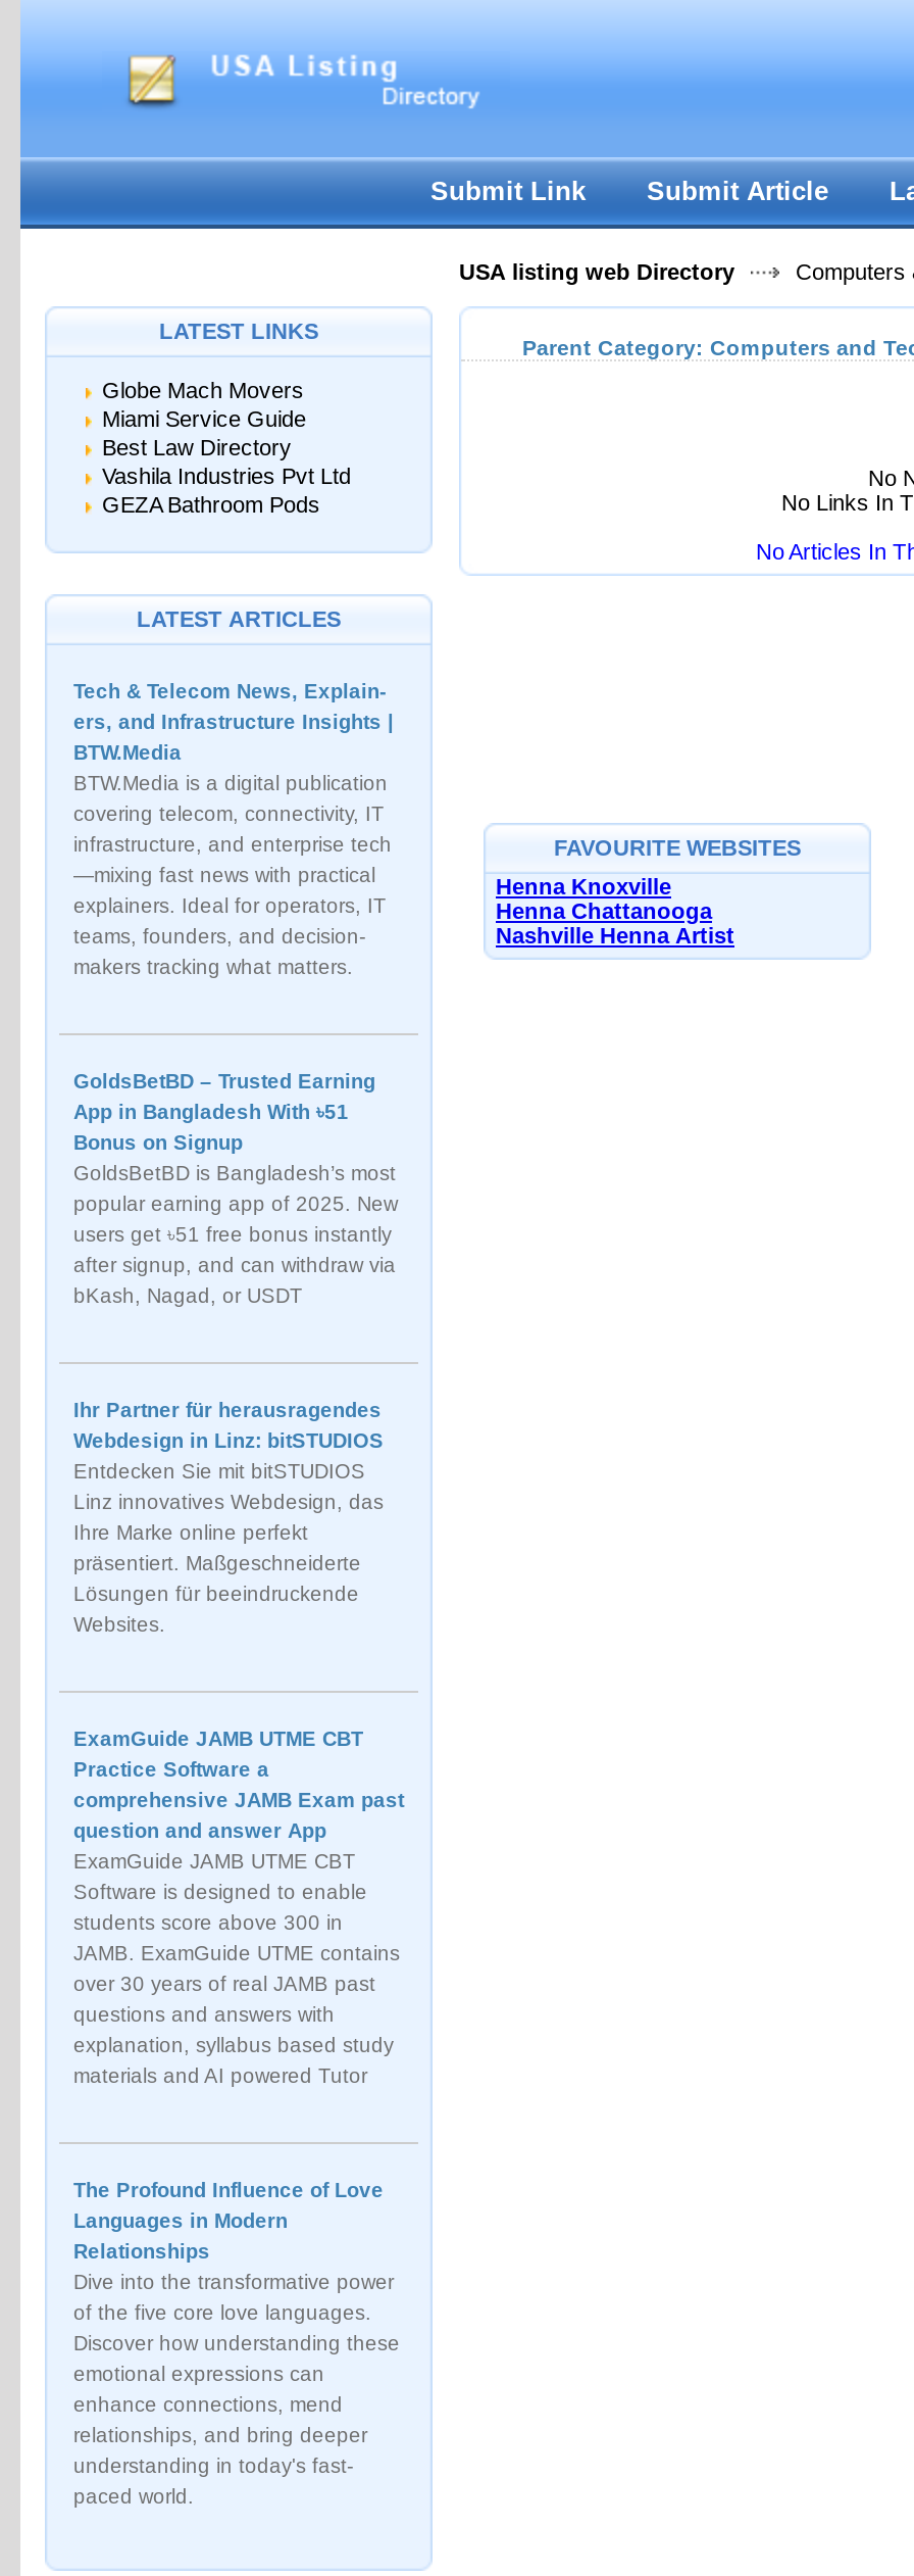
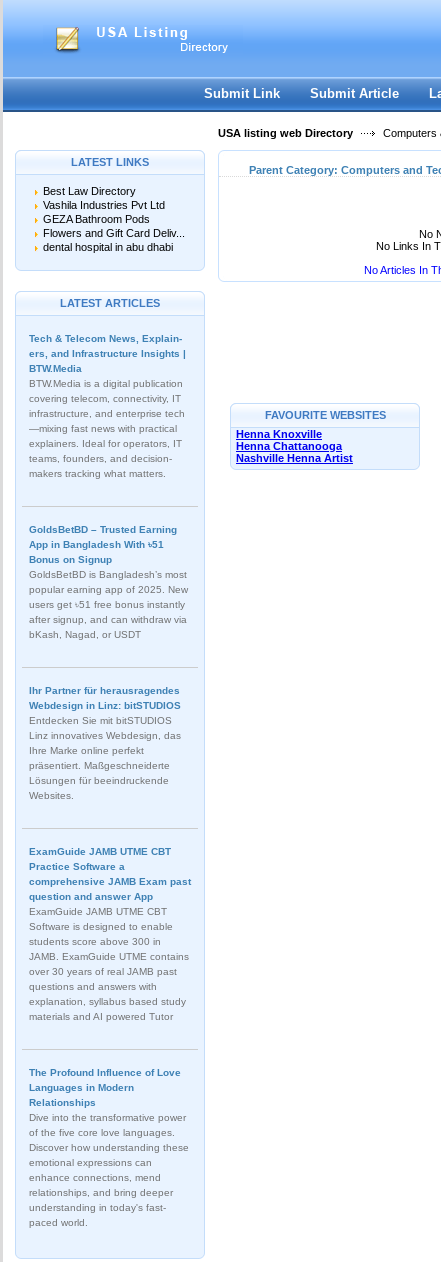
[102,378,306,431] Globe Mach Movers | Miami Service Guide -> none
moved [102,435,351,517] -> [43,185,165,225]: Best Law Directory | Vashila Industries Pvt Ltd | GEZA Bathroom Pods
none -> [43,227,185,253] Flowers and Gift Card Deliv... | dental hospital in abu dhabi

